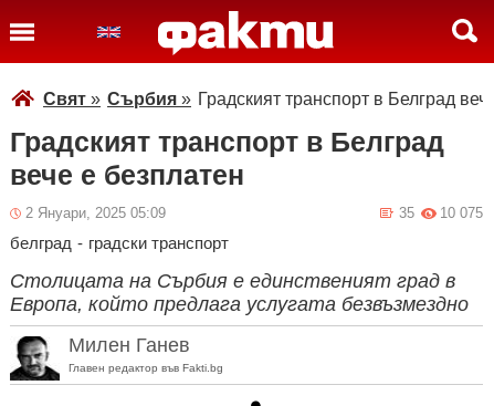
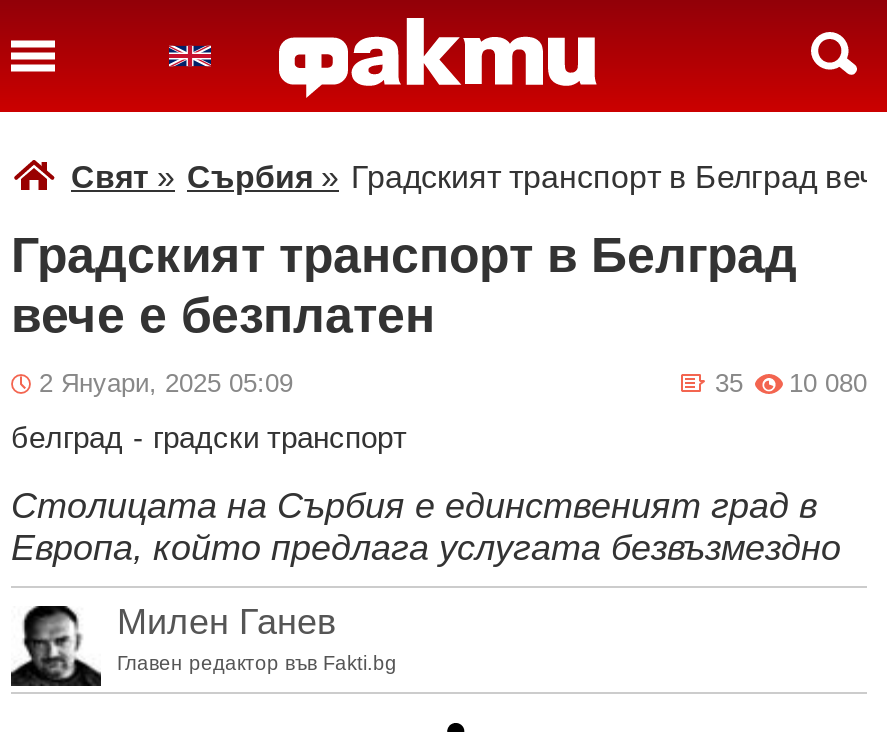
[399,205,483,221] 35 10 075 -> [715,368,867,398] 35 10 080

